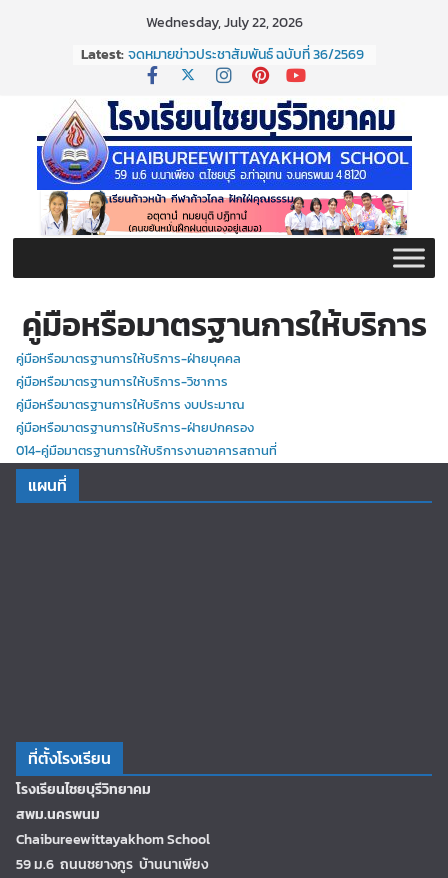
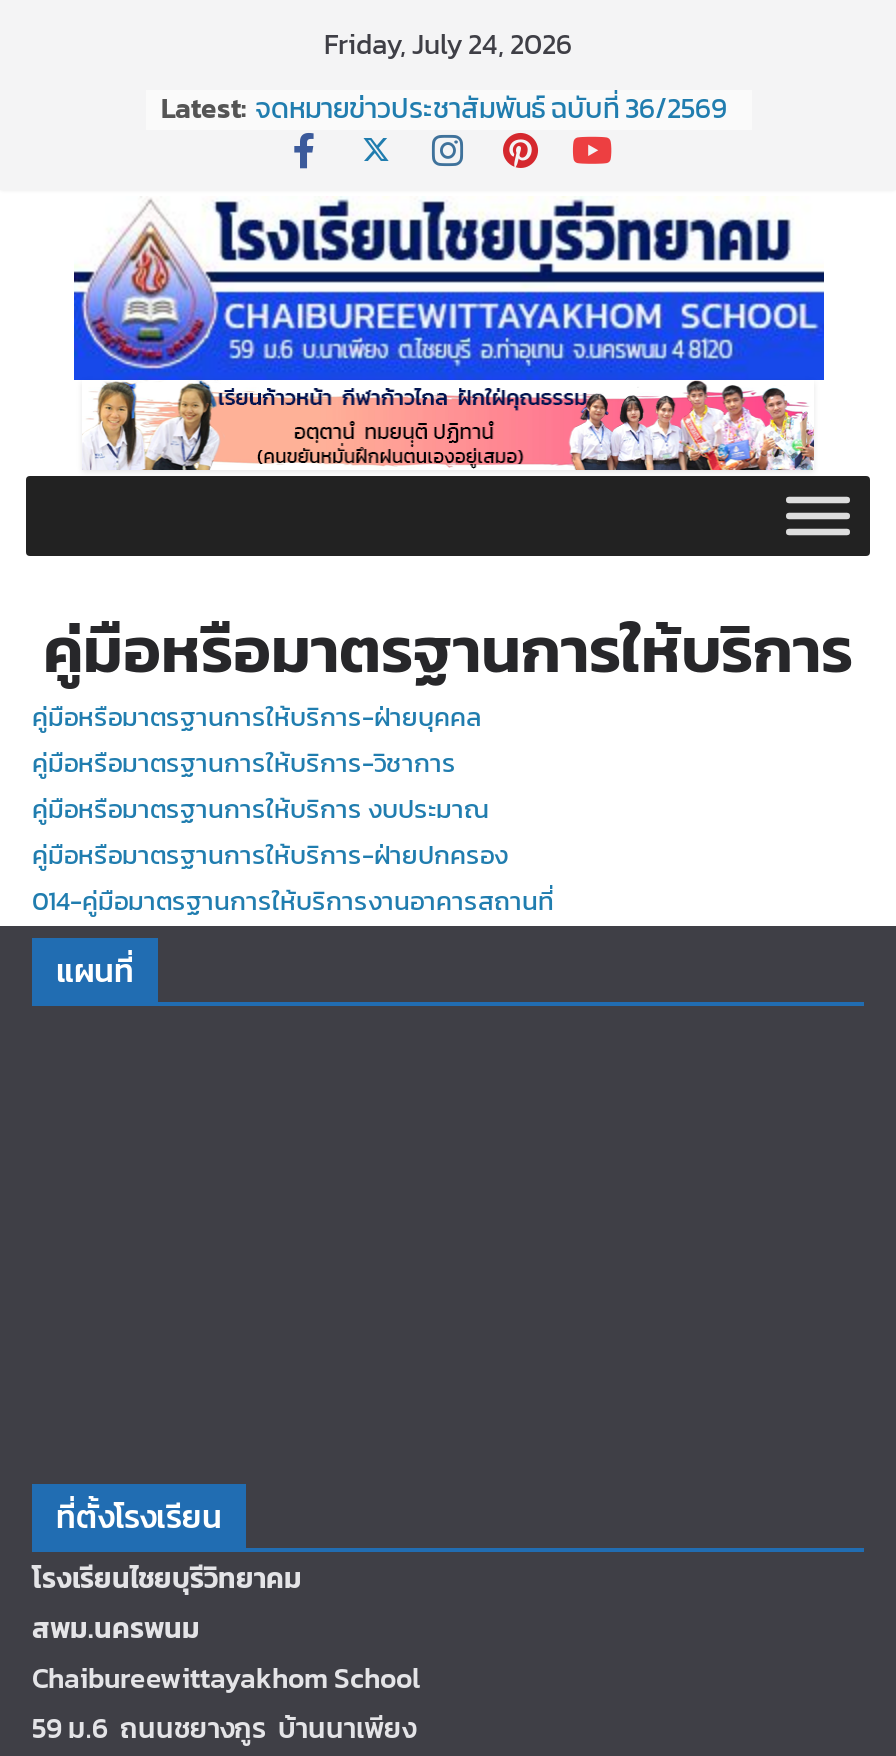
[145,12,302,33] Wednesday, July 22, 2026 -> [324,24,572,66] Friday, July 24, 2026

